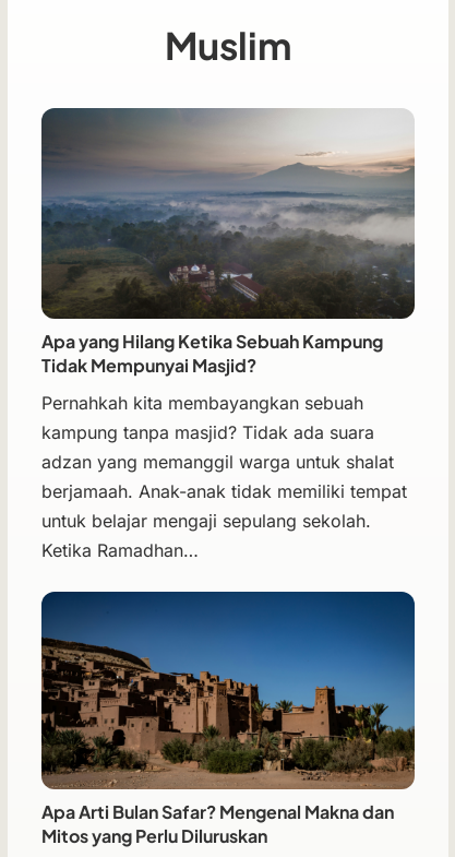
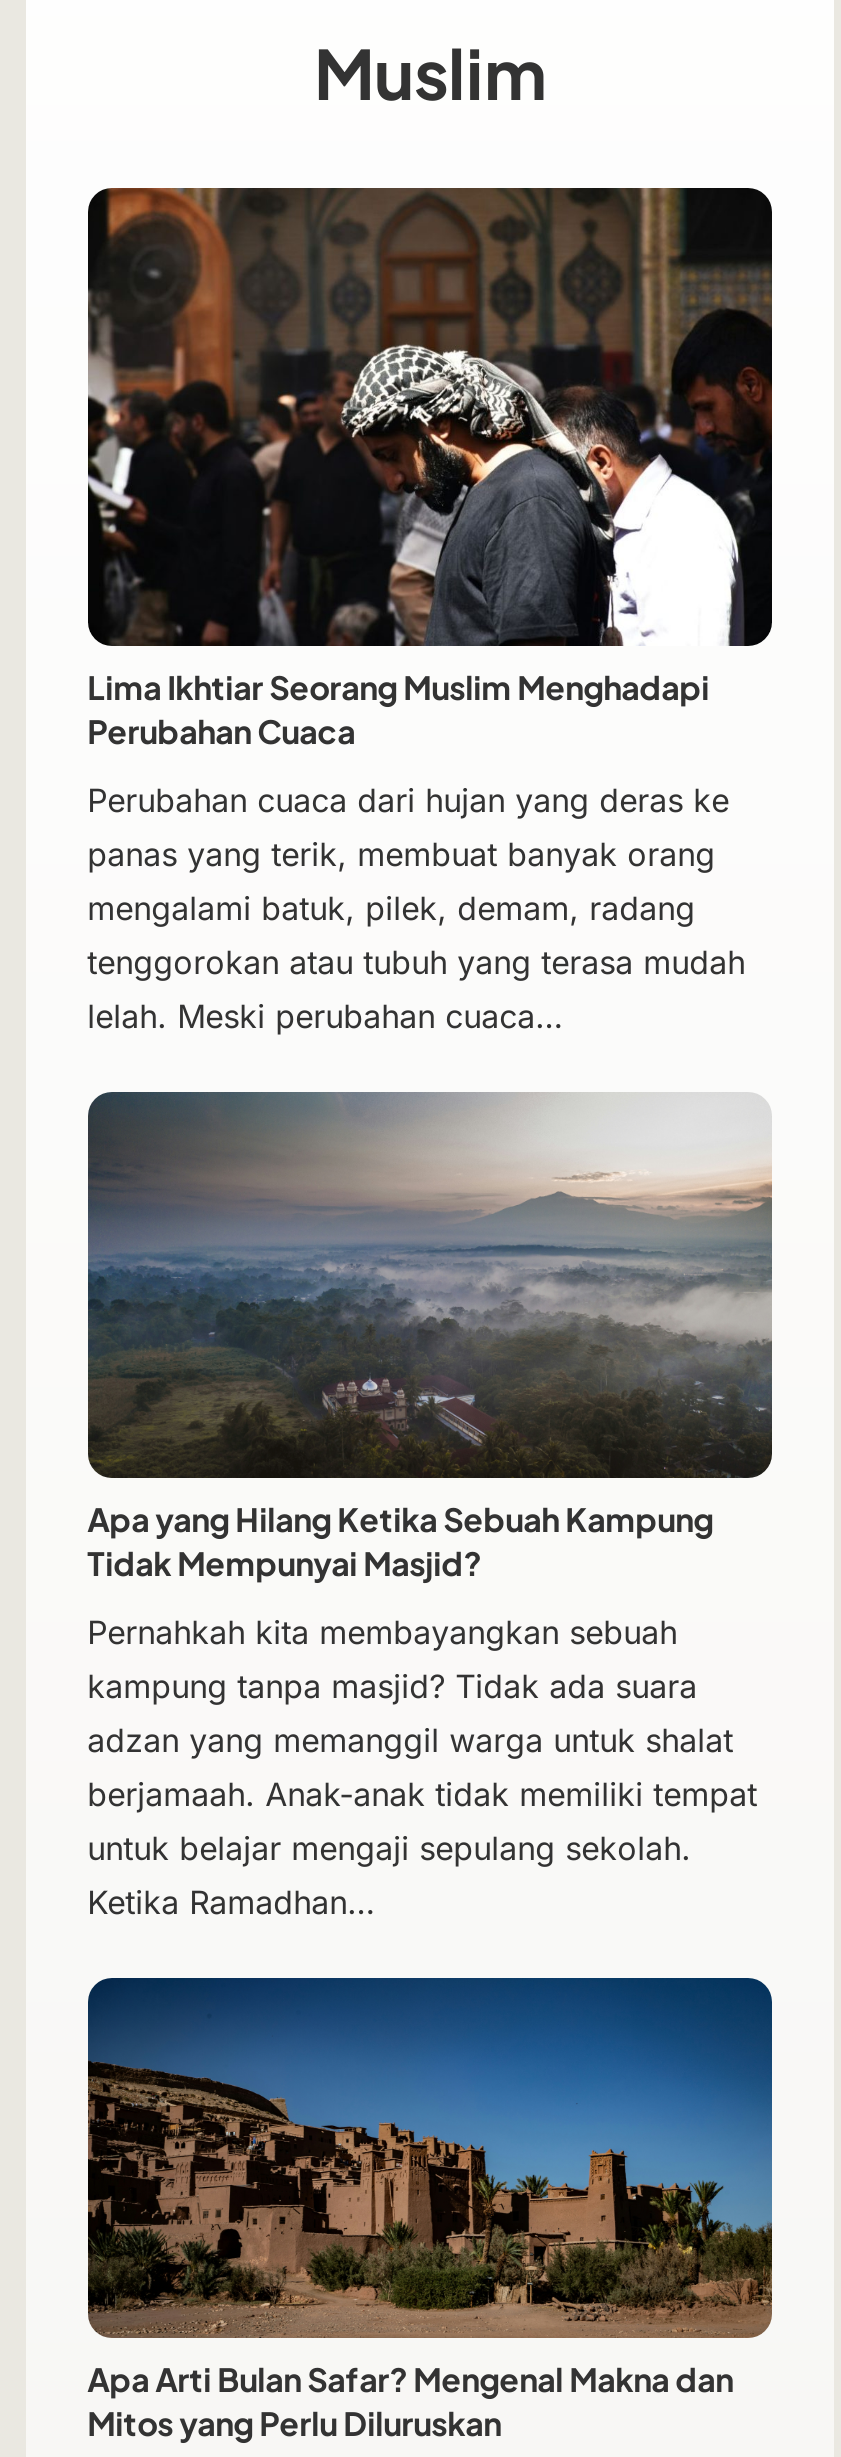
none -> [86,186,774,1036] [image] | Lima Ikhtiar Seorang Muslim Menghadapi | Perubahan Cuaca | Perubahan cuaca dari hujan yang deras ke | panas yang terik, membuat banyak orang | mengalami batuk, pilek, demam, radang | tenggorokan atau tubuh yang terasa mudah | lelah. Meski perubahan cuaca…

